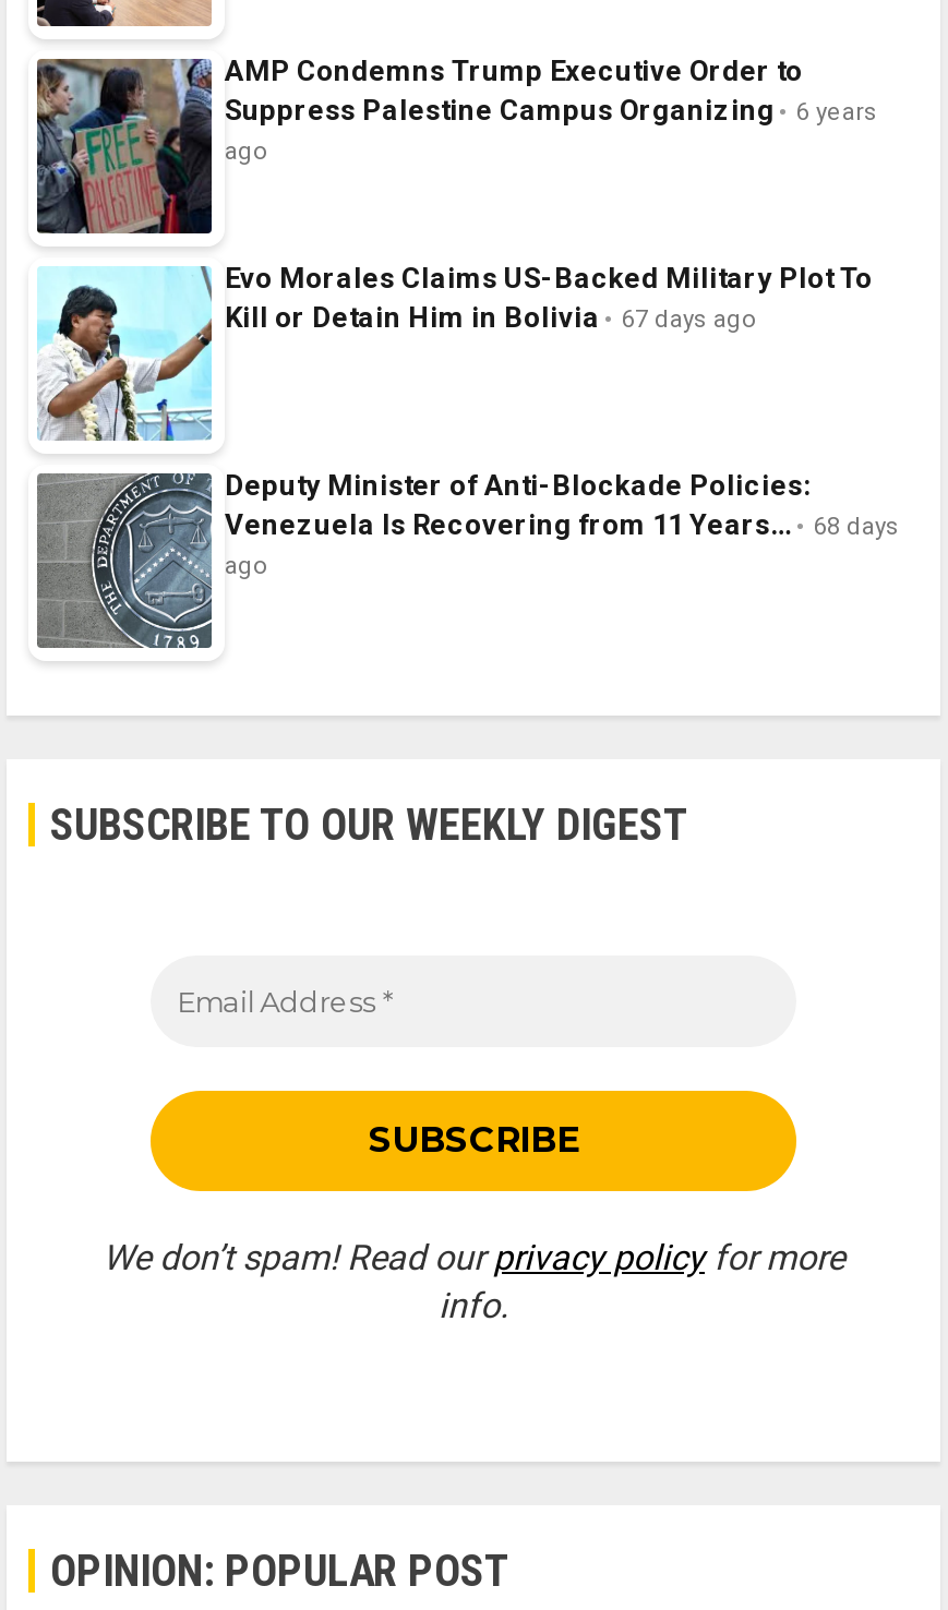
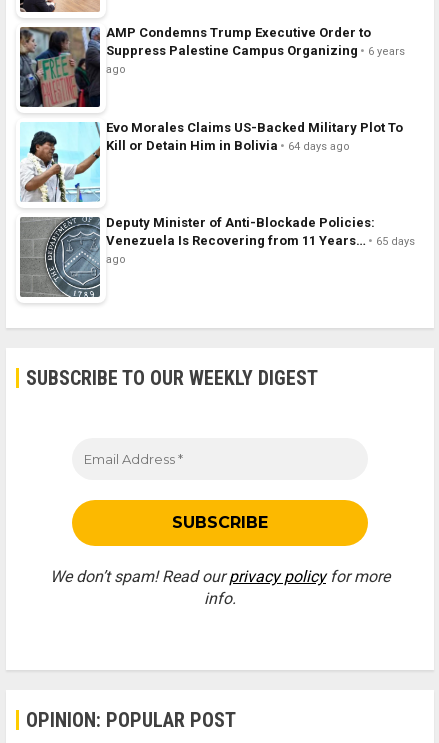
[225,302,757,334] Kill or Detain Him in Bolivia 67 days ago -> [106,138,350,153] Kill or Detain Him in Bolivia 64 days ago
[225,509,899,542] Venezuela Is Recovering from 11 Years… 68 days -> [106,233,415,248] Venezuela Is Recovering from 11 Years… 65 days

